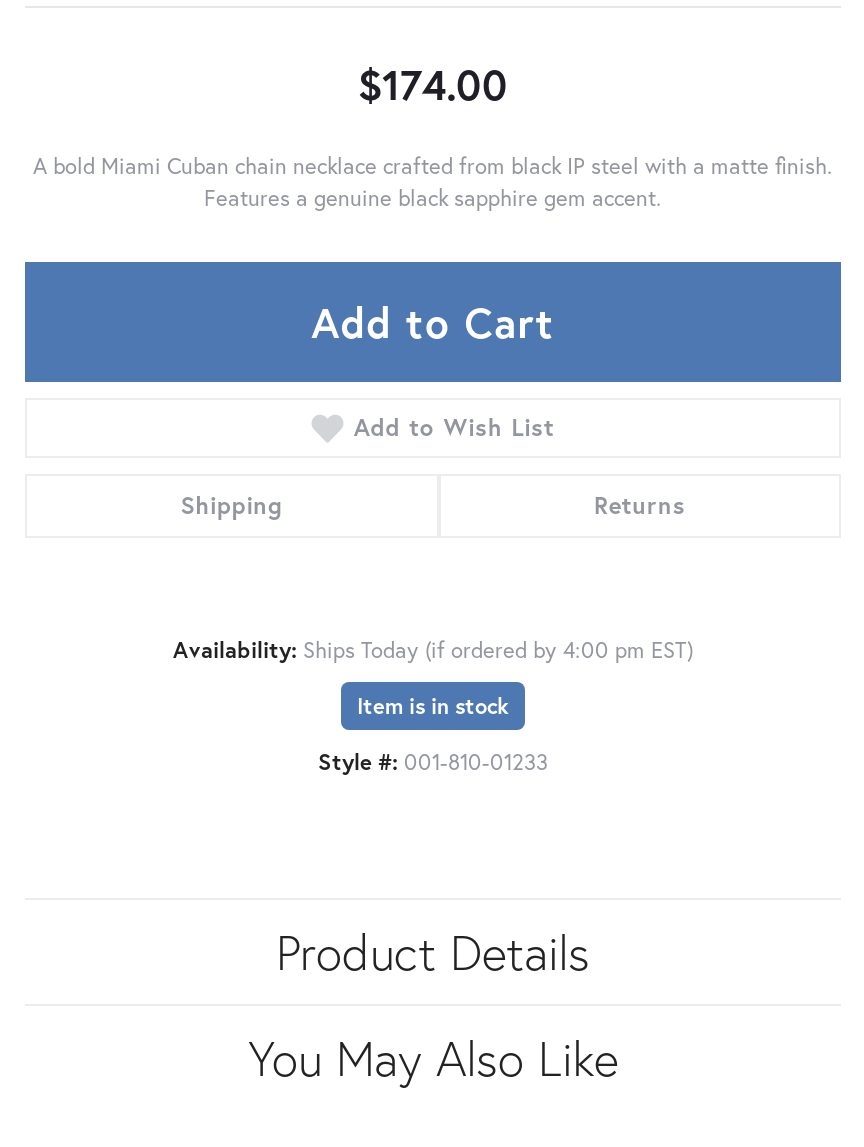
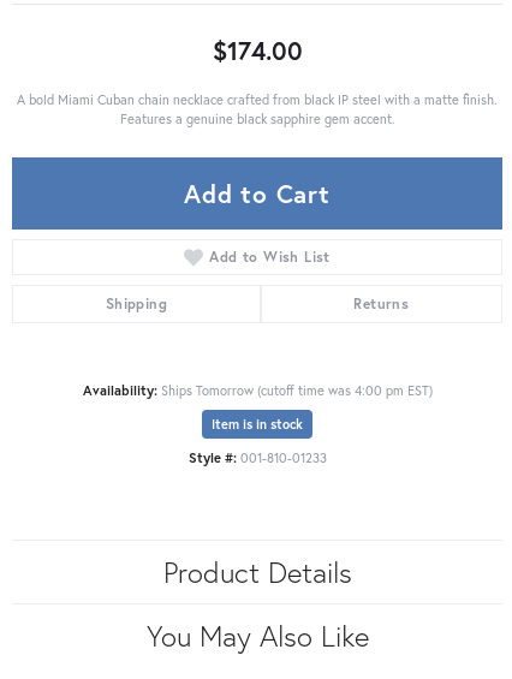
[173,633,693,663] Availability: Ships Today (if ordered by 4:00 pm EST) -> [82,381,432,399] Availability: Ships Tomorrow (cutoff time was 4:00 pm EST)

